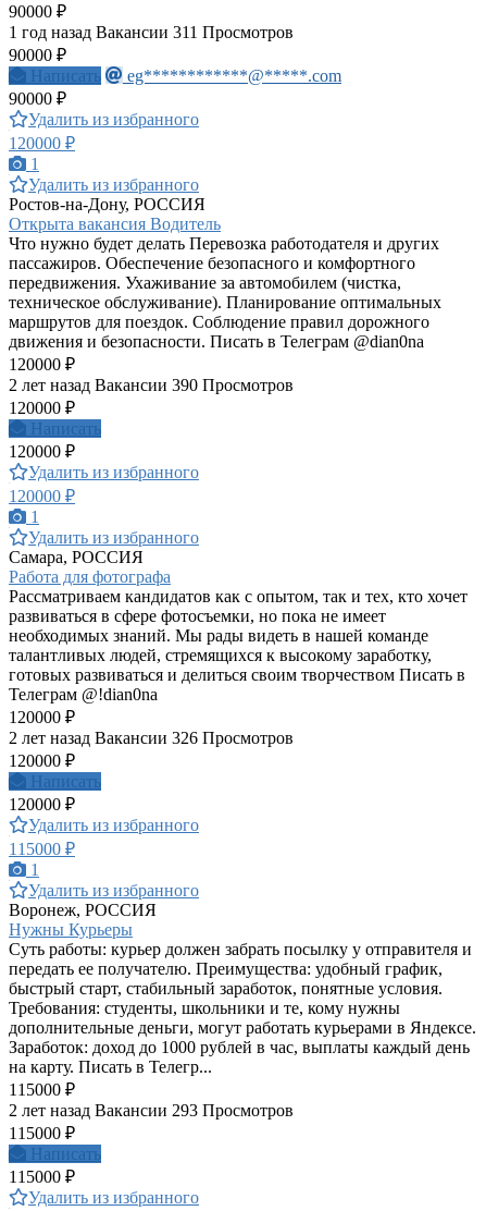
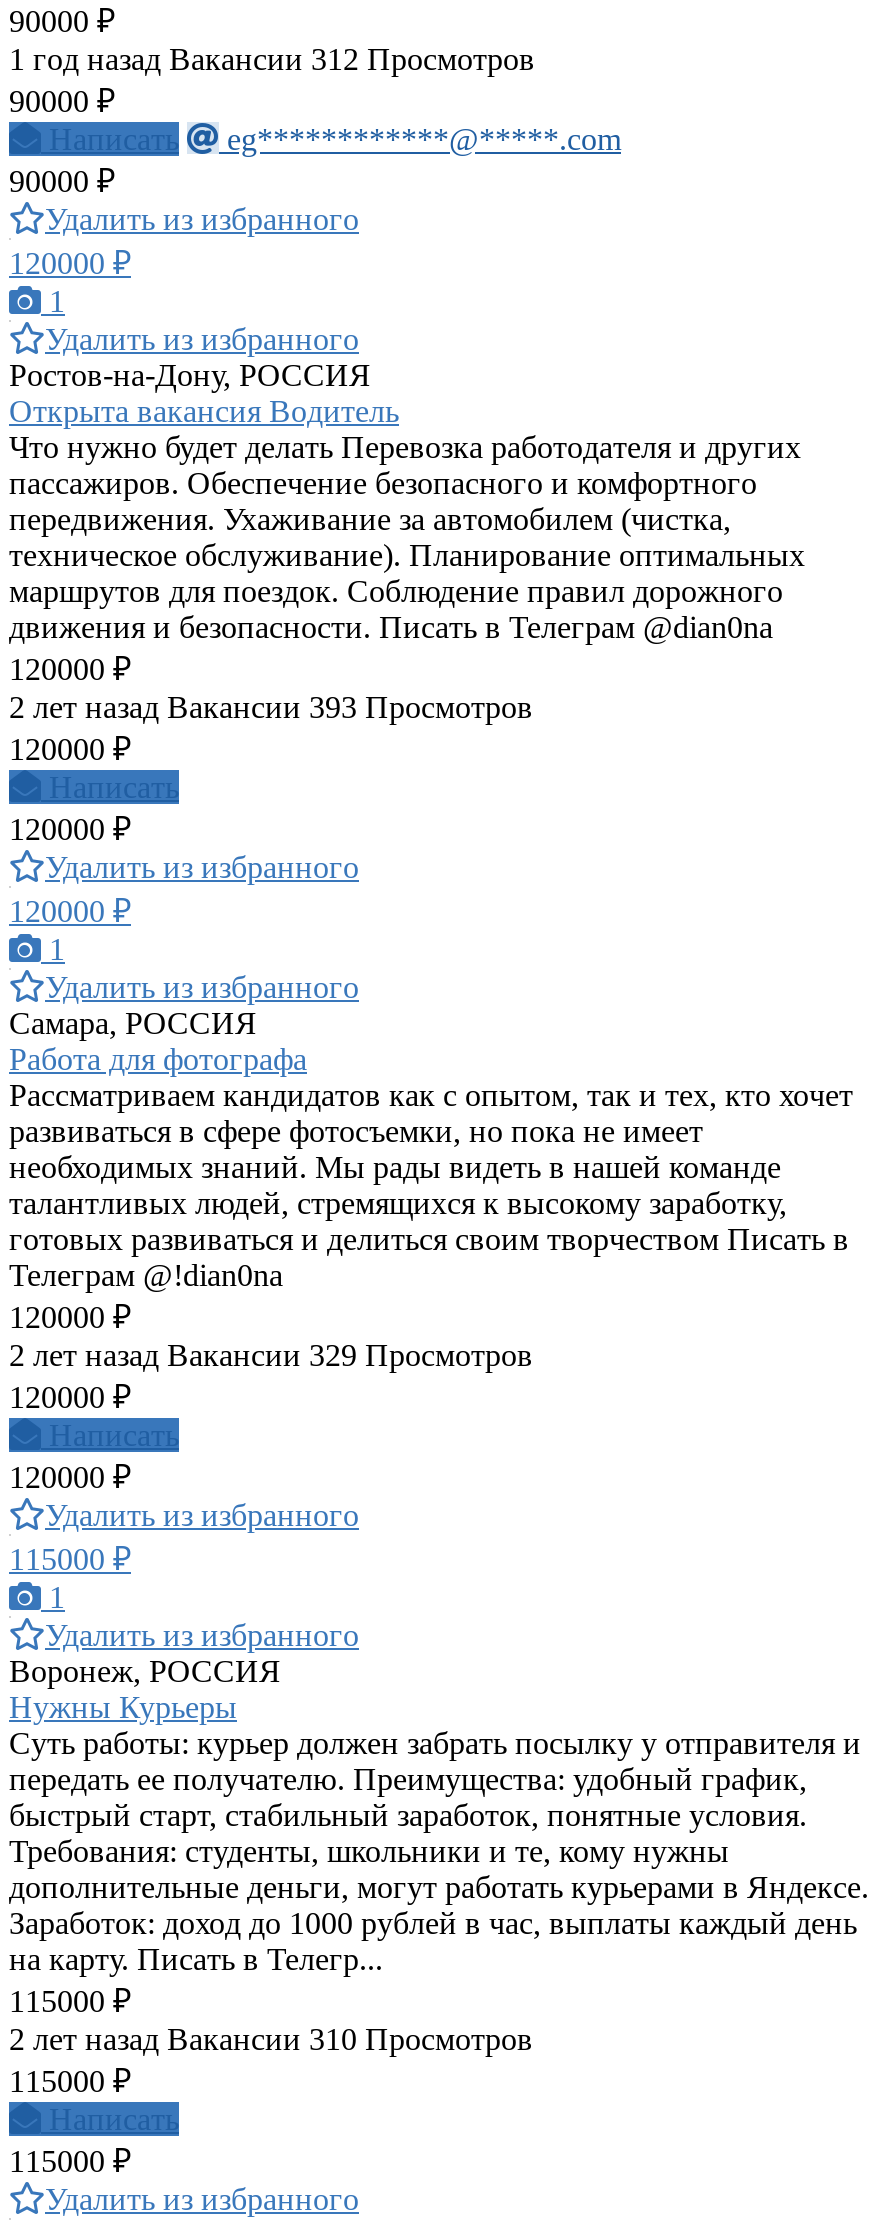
[9,23,294,41] 1 год назад Вакансии 311 Просмотров -> [9,42,535,76] 1 год назад Вакансии 312 Просмотров
[9,376,294,394] 2 лет назад Вакансии 390 Просмотров -> [9,690,533,724] 2 лет назад Вакансии 393 Просмотров
[9,729,294,747] 2 лет назад Вакансии 326 Просмотров -> [9,1338,533,1372] 2 лет назад Вакансии 329 Просмотров
[9,1101,294,1120] 2 лет назад Вакансии 293 Просмотров -> [9,2022,533,2056] 2 лет назад Вакансии 310 Просмотров

